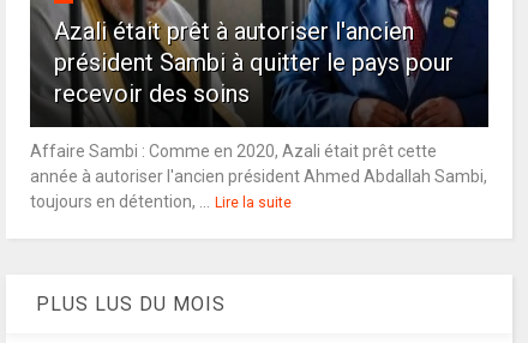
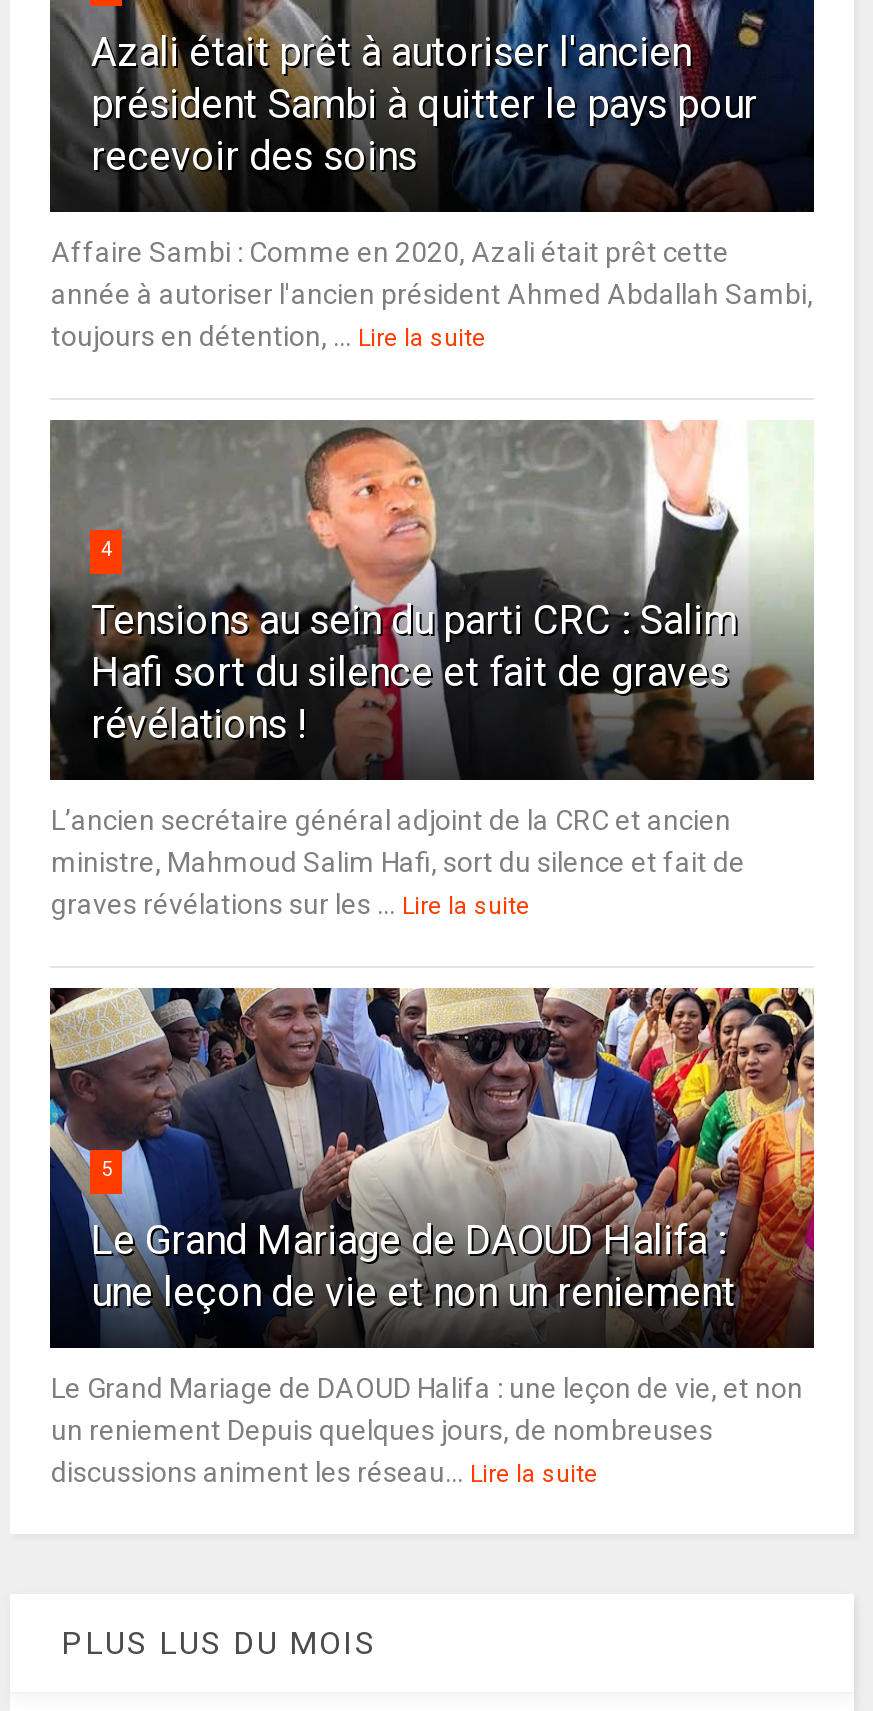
none -> [48,986,816,1488] [image] | 5 | Le Grand Mariage de DAOUD Halifa : | une leçon de vie et non un reniement | Le Grand Mariage de DAOUD Halifa : une leçon de vie, et non | un reniement Depuis quelques jours, de nombreuses | discussions animent les réseau... Lire la suite
none -> [51,418,816,920] [image] | 4 | Tensions au sein du parti CRC : Salim | Hafi sort du silence et fait de graves | révélations ! | L’ancien secrétaire général adjoint de la CRC et ancien | ministre, Mahmoud Salim Hafi, sort du silence et fait de | graves révélations sur les ... Lire la suite

